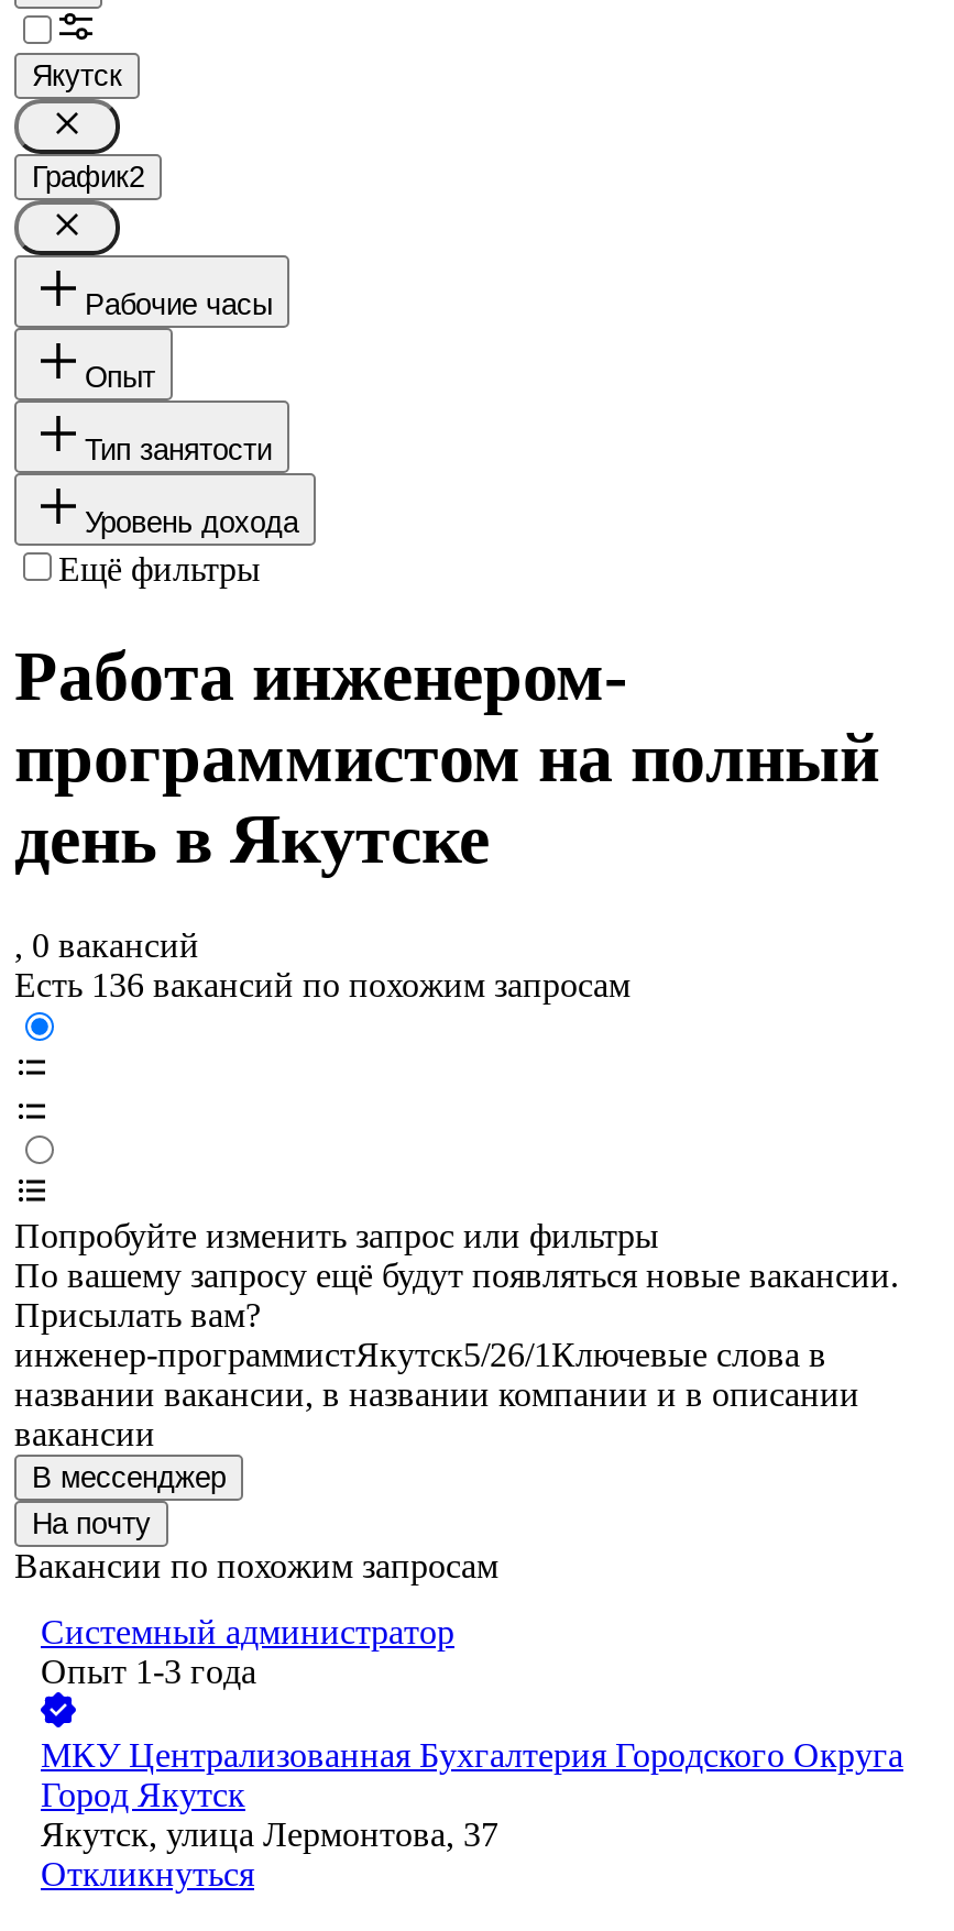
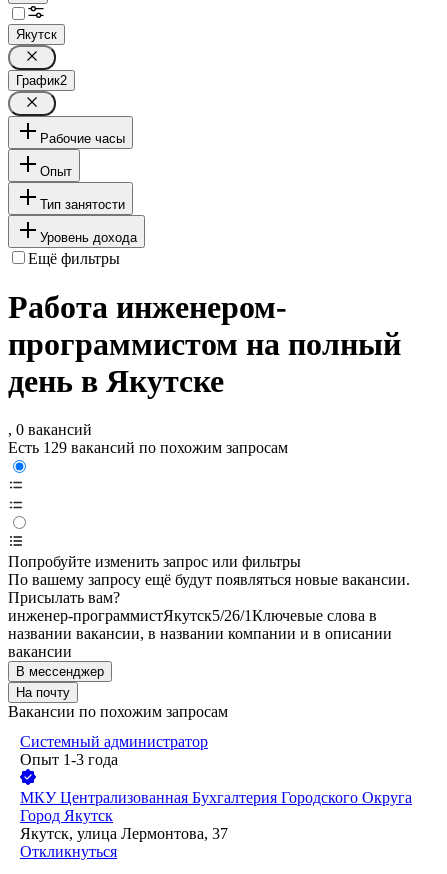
[14,967,630,1005] Есть 136 вакансий по похожим запросам -> [8,439,288,456] Есть 129 вакансий по похожим запросам

